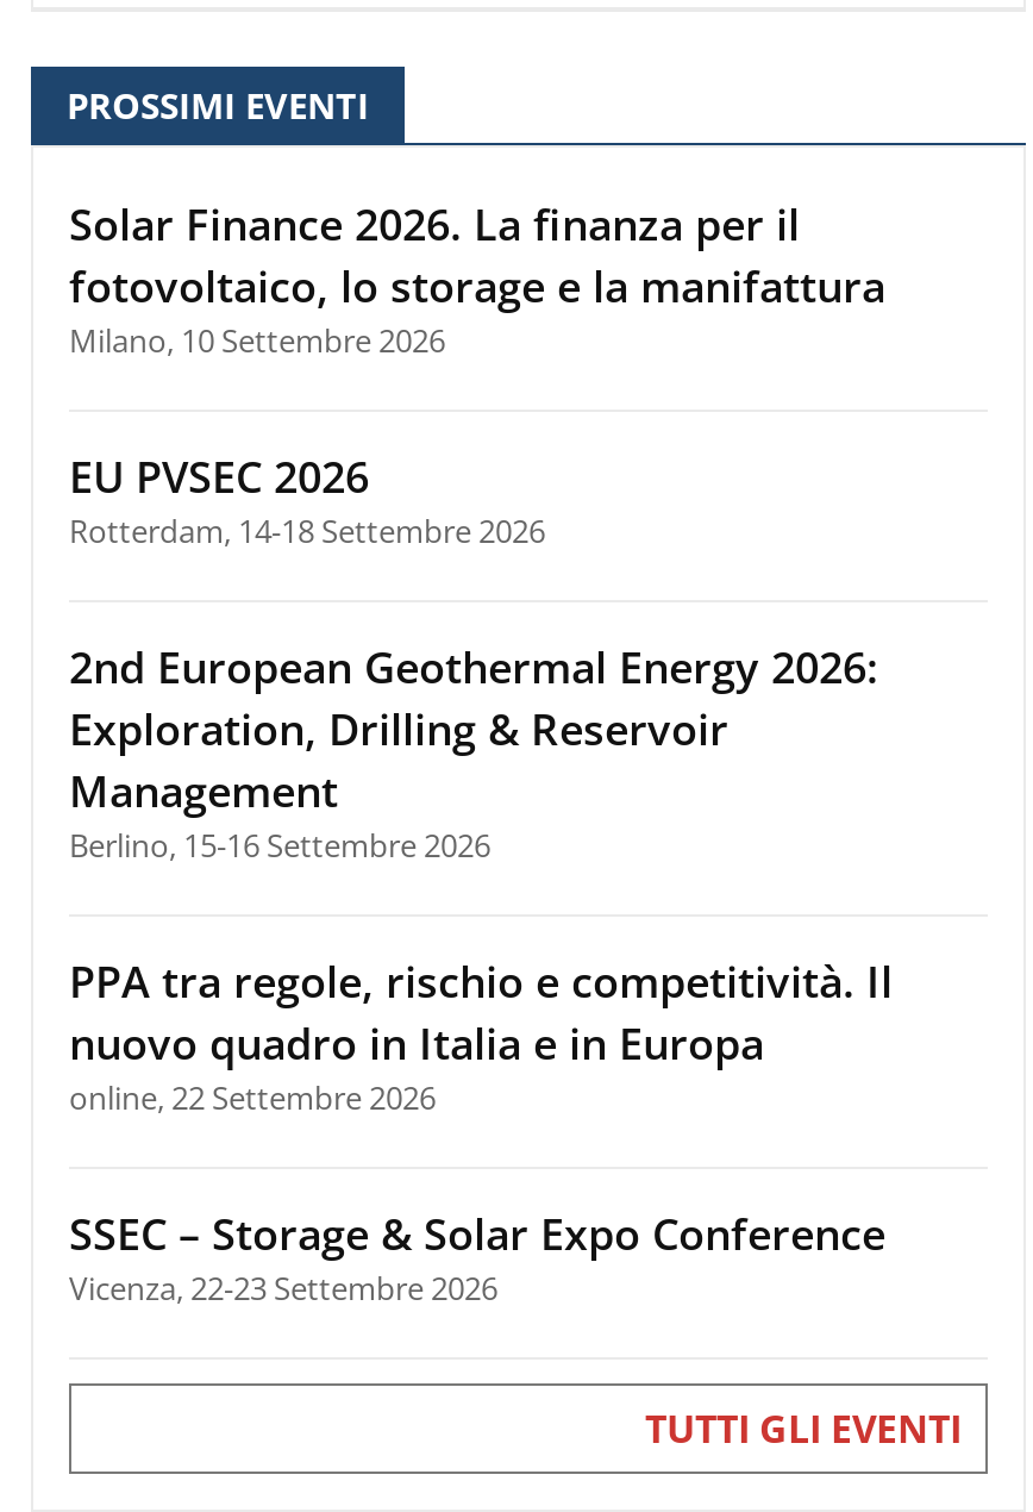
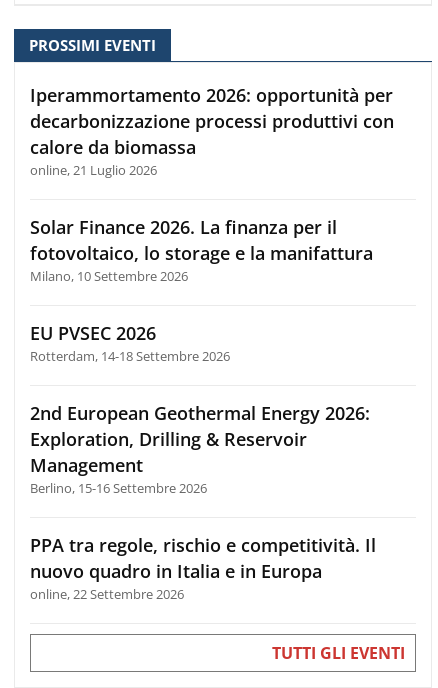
none -> [30,83,394,179] Iperammortamento 2026: opportunità per | decarbonizzazione processi produttivi con | calore da biomassa | online, 21 Luglio 2026
moved [69,195,893,1118] -> [30,215,376,603]: Solar Finance 2026. La finanza per il | fotovoltaico, lo storage e la manifattura | Milano, 10 Settembre 2026 | ... | nuovo quadro in Italia e in Europa | online, 22 Settembre 2026
[69,1204,885,1309] SSEC – Storage & Solar Expo Conference | Vicenza, 22-23 Settembre 2026 -> none

